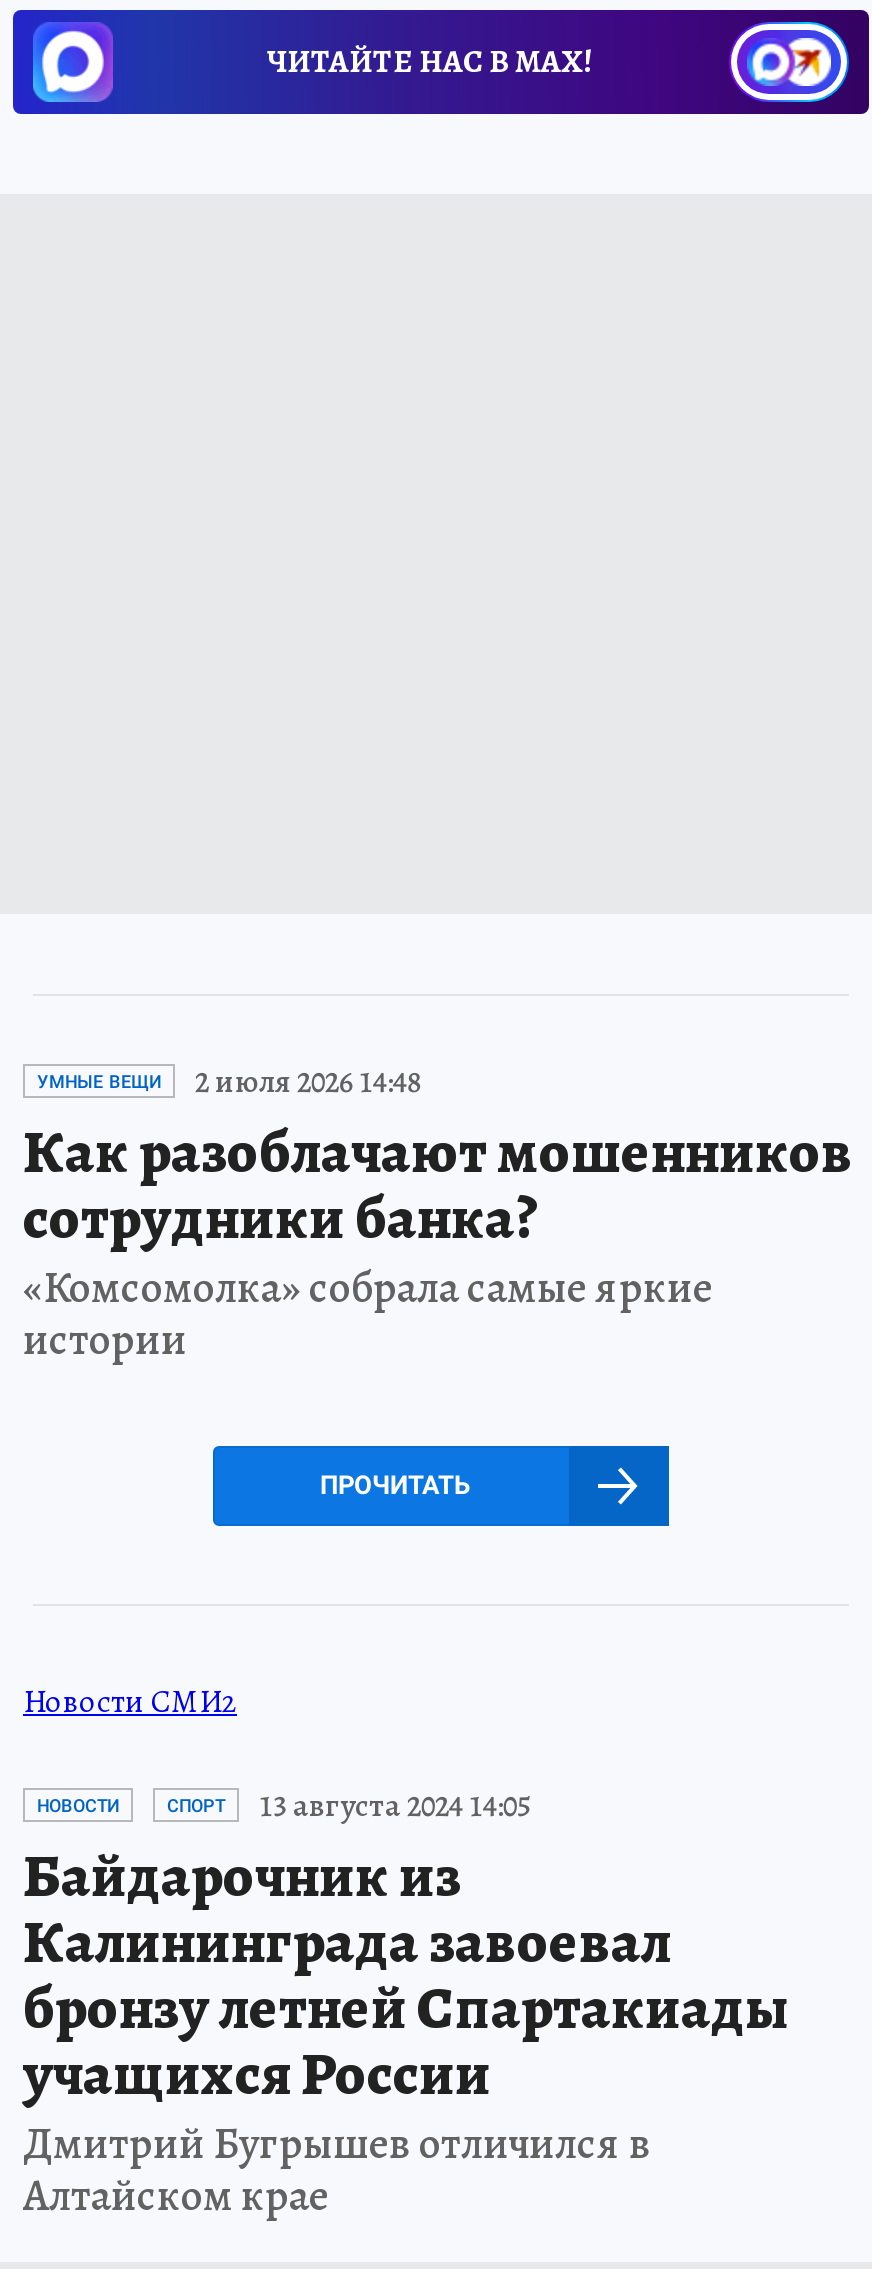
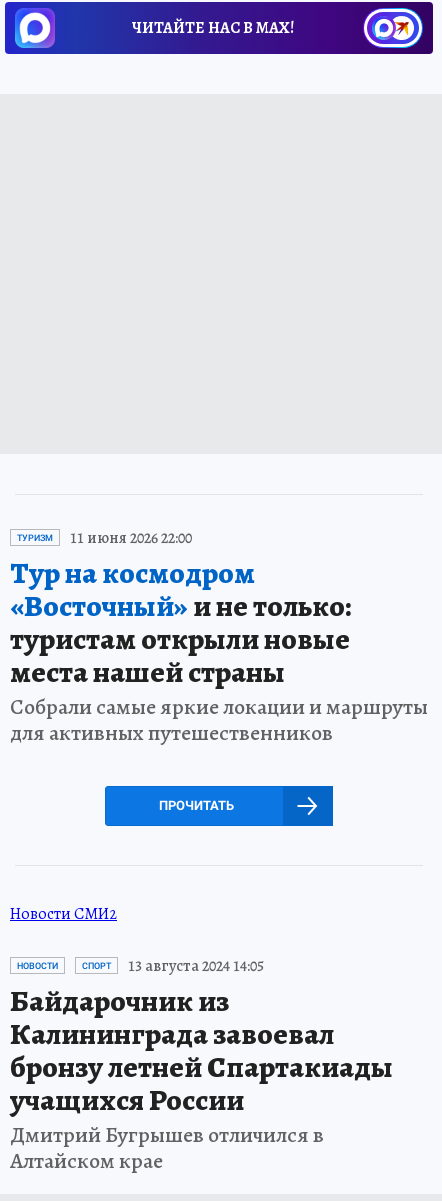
[23,1060,853,1370] УМНЫЕ ВЕЩИ | 2 июля 2026 14:48 | Как разоблачают мошенников | сотрудники банка? | «Комсомолка» собрала самые яркие | истории -> [10,527,428,748] ТУРИЗМ | 11 июня 2026 22:00 | Тур на космодром | «Восточный»и не только: | туристам открыли новые | места нашей страны | Собрали самые яркие локации и маршруты | для активных путешественников

